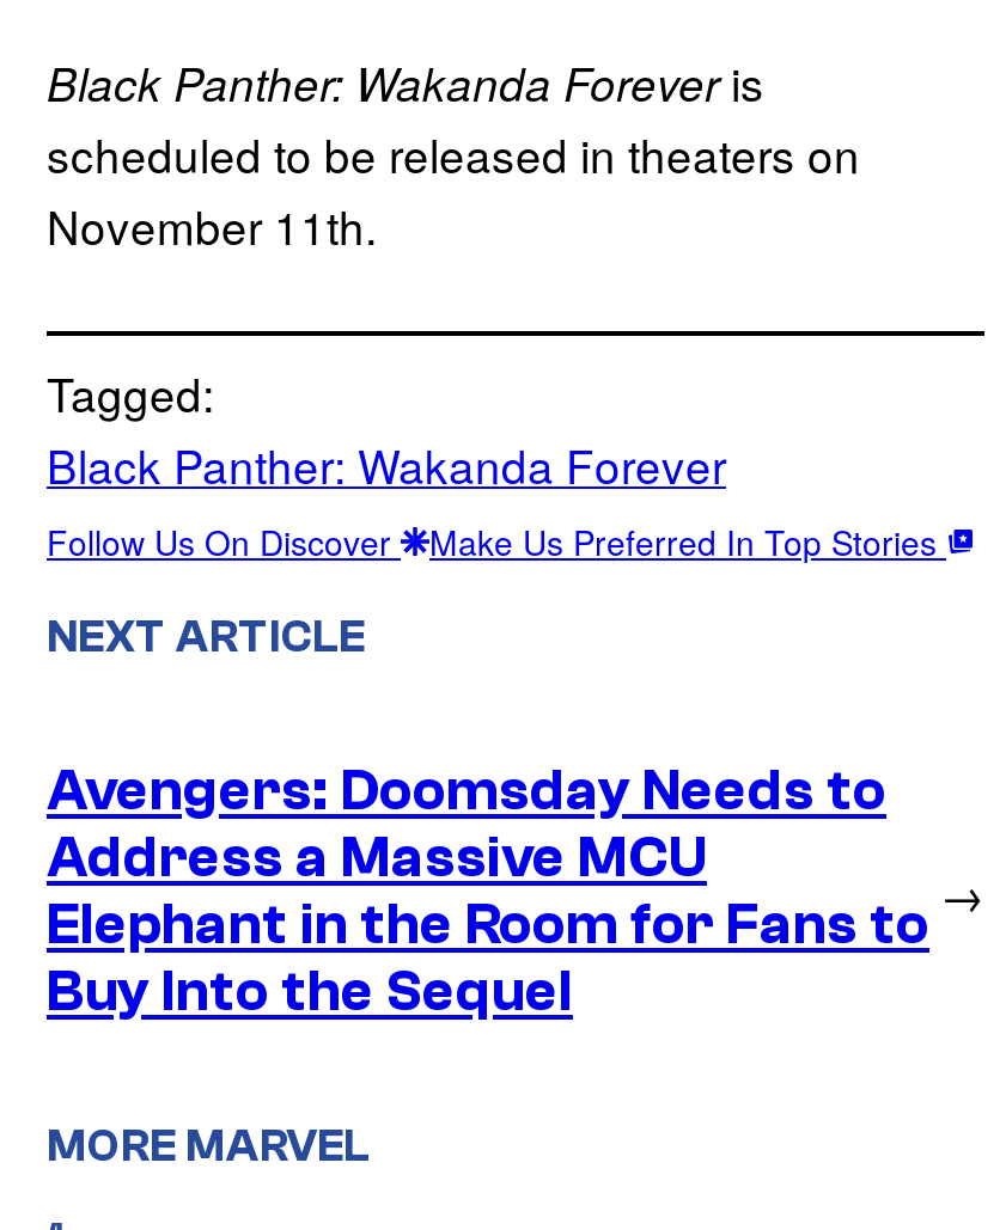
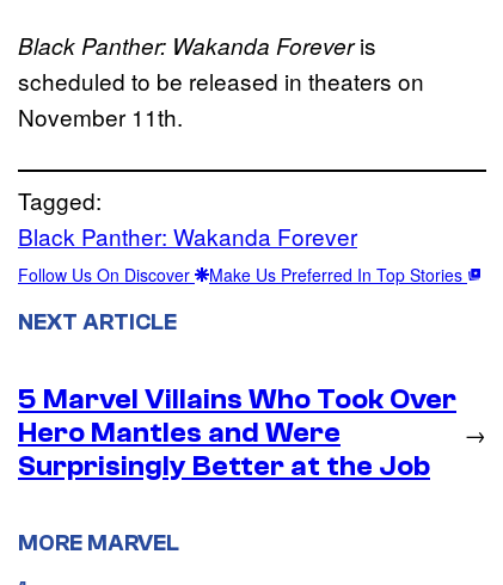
[47,758,929,1023] Avengers: Doomsday Needs to | Address a Massive MCU | Elephant in the Room for Fans to | Buy Into the Sequel -> [18,383,456,482] 5 Marvel Villains Who Took Over | Hero Mantles and Were | Surprisingly Better at the Job

